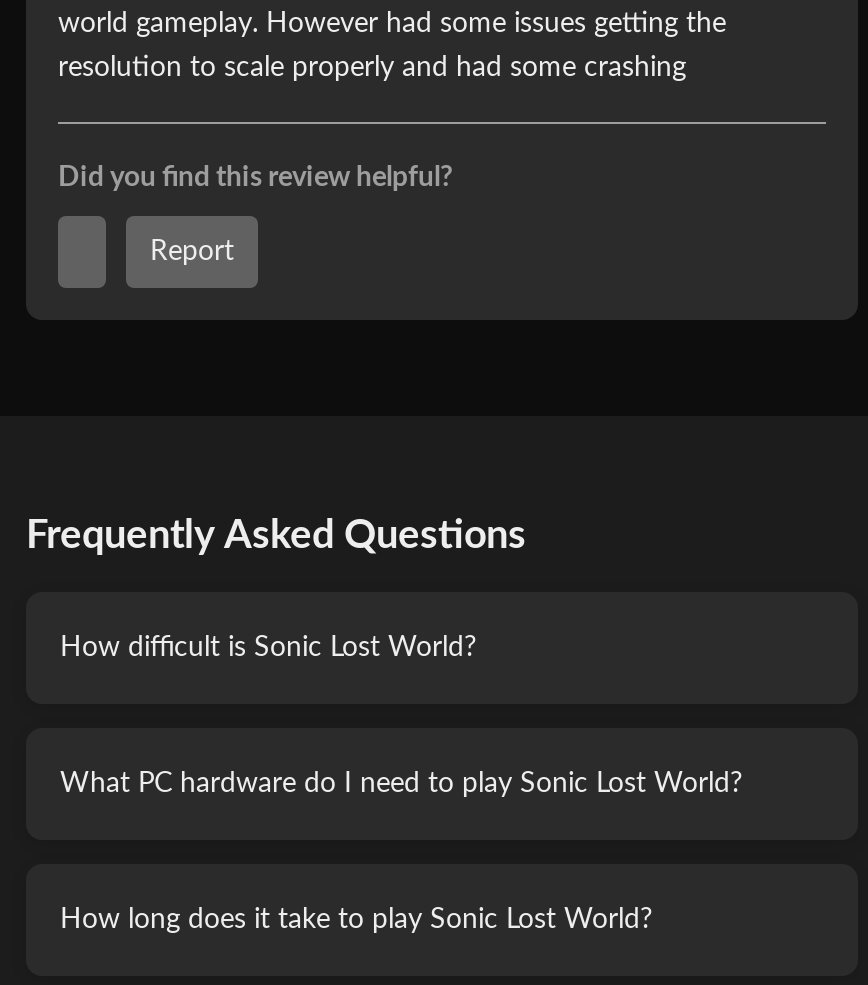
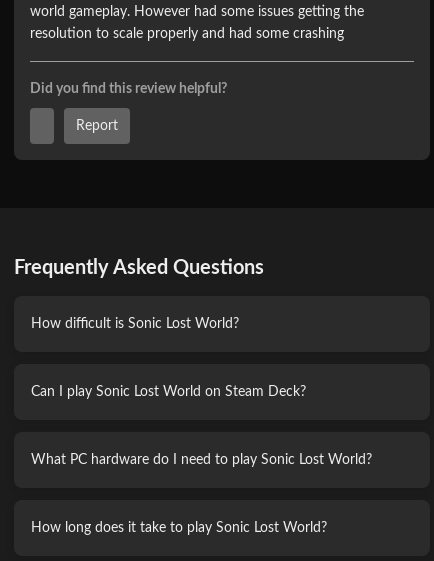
none -> [31,385,306,399] Can I play Sonic Lost World on Steam Deck?

